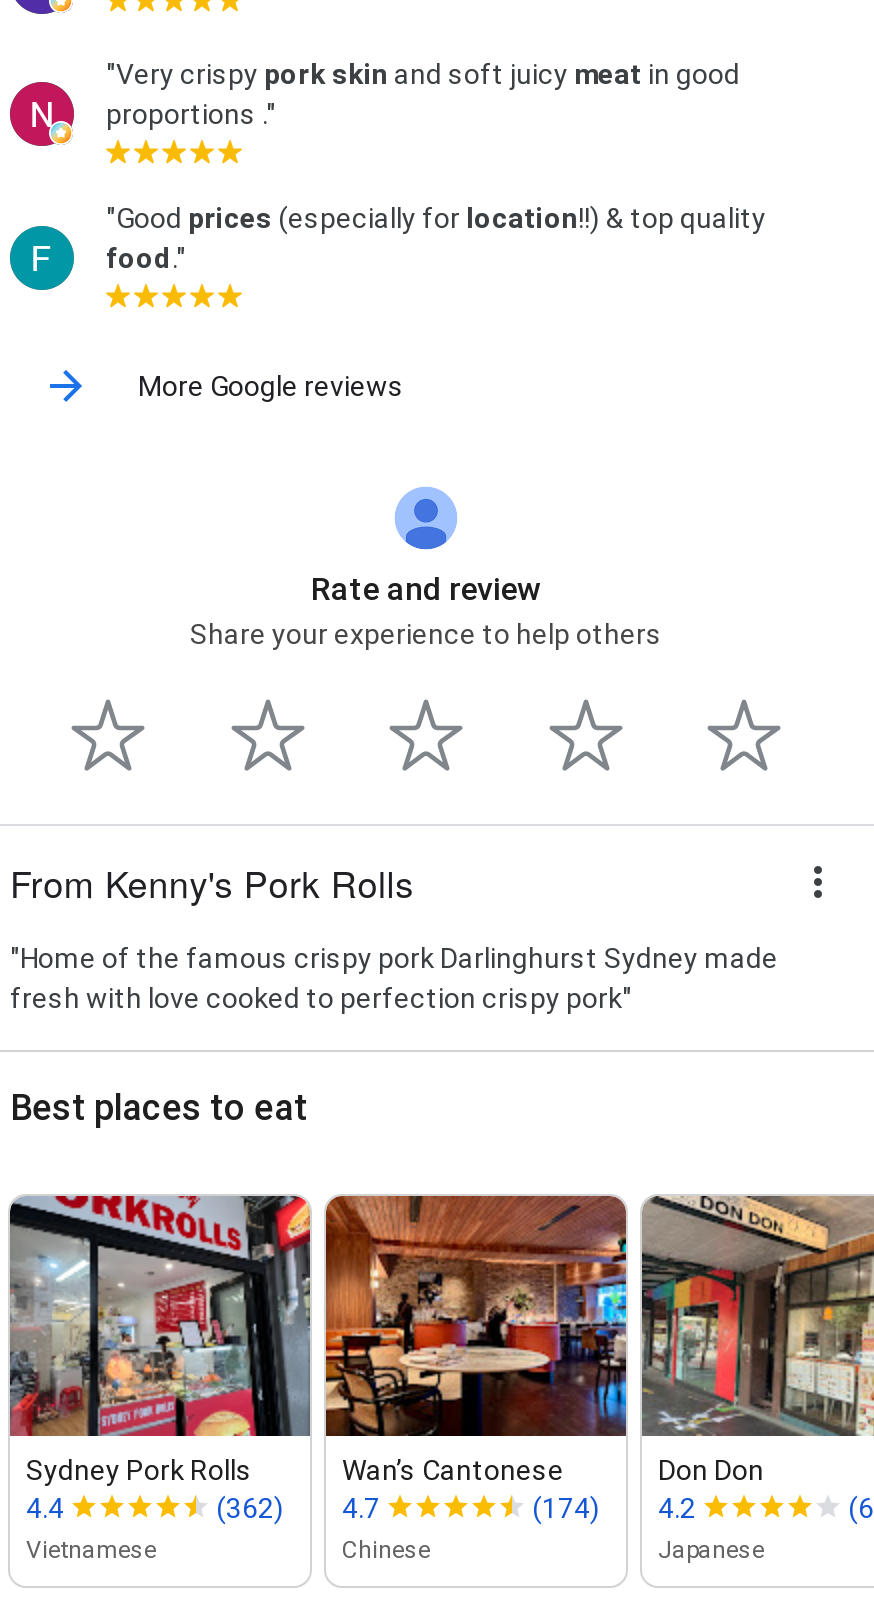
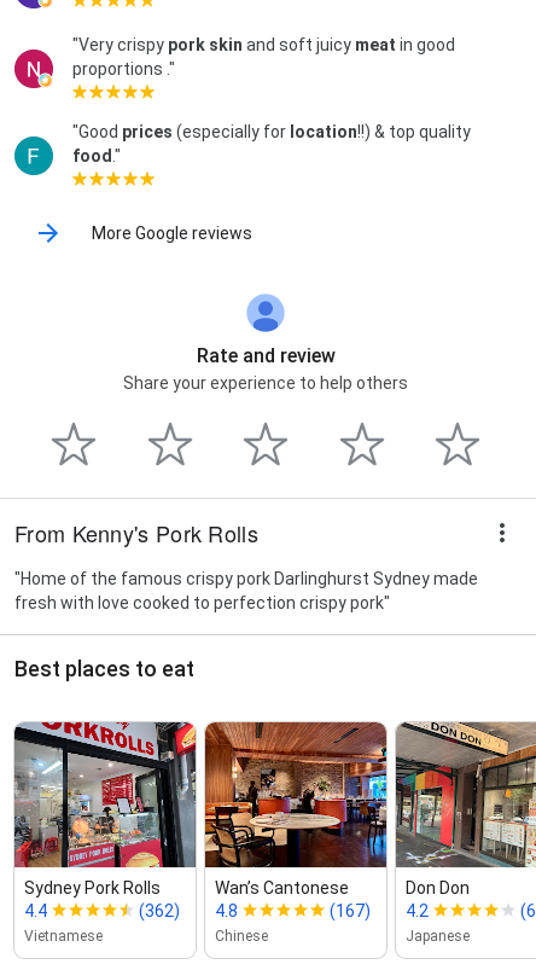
[216,1491,380,1523] (362) 4.7 -> [139,901,238,920] (362) 4.8
[532,1491,696,1523] (174) 4.2 -> [330,901,429,920] (167) 4.2

